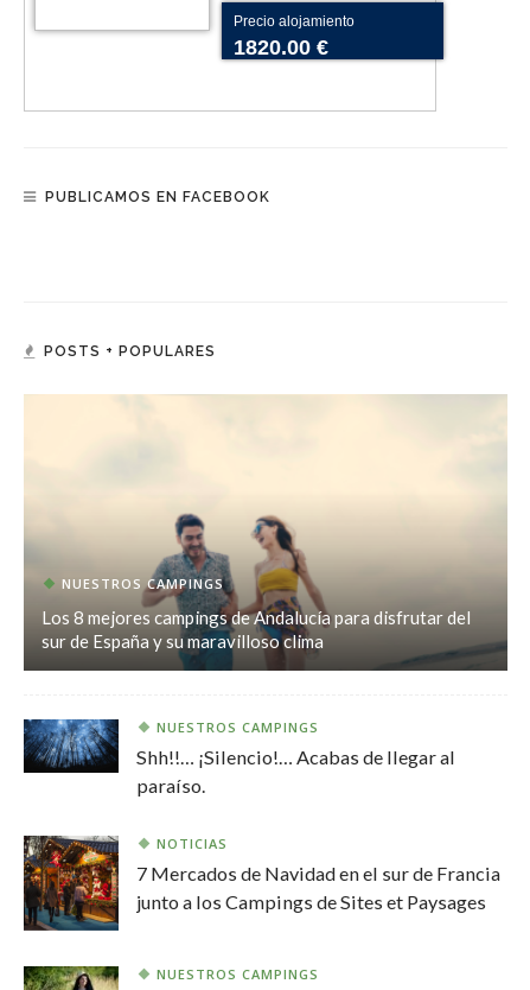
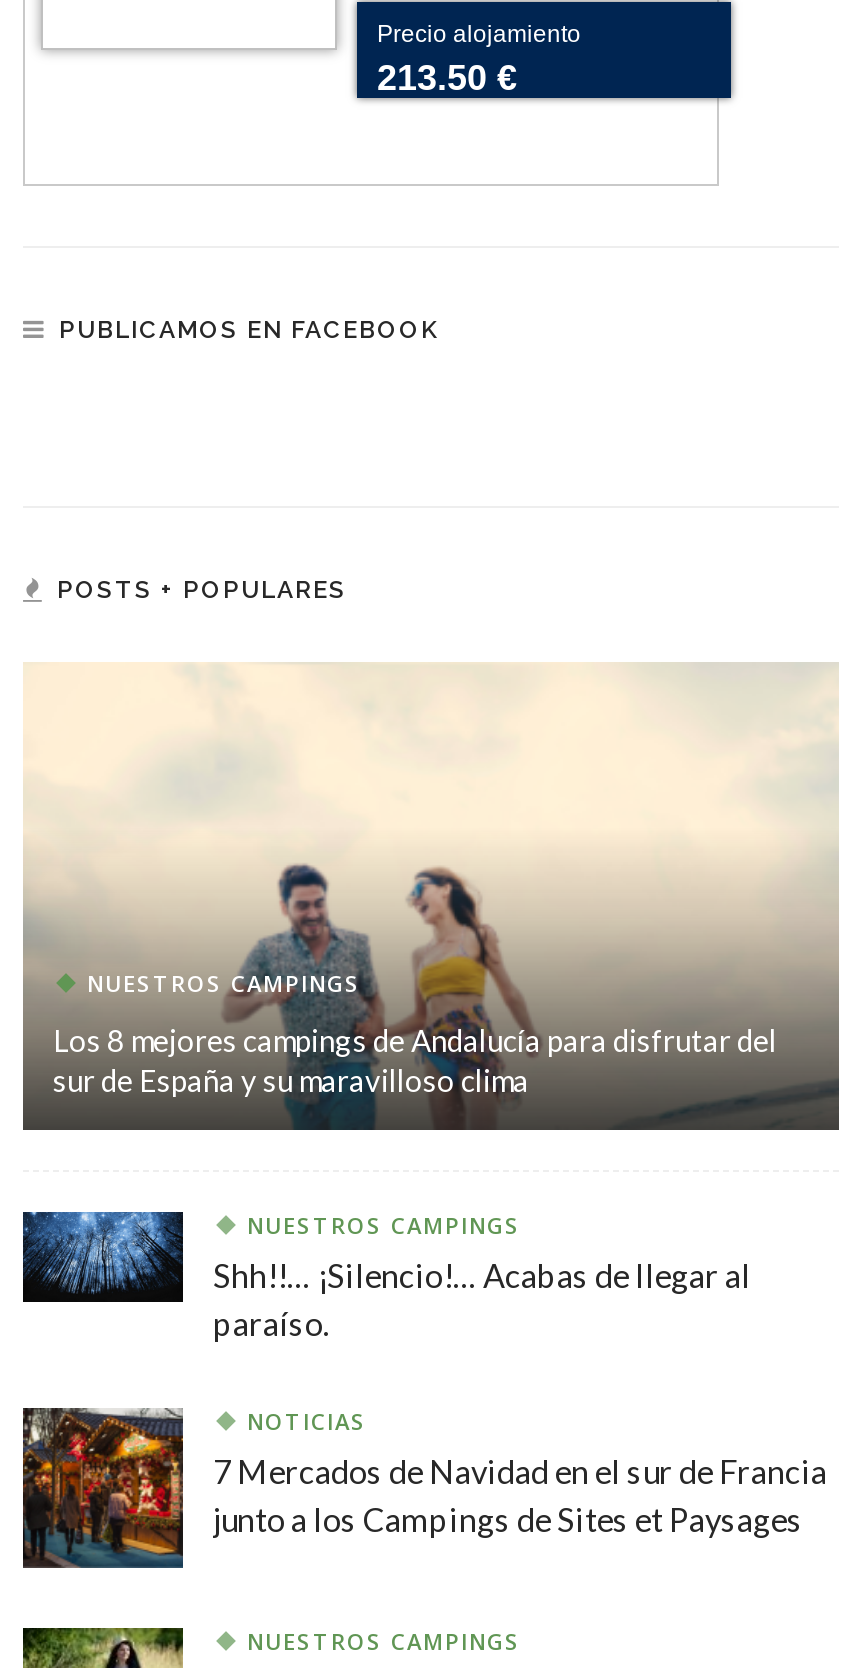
[234,35,328,59] 1820.00 € -> [377,59,517,99] 213.50 €

